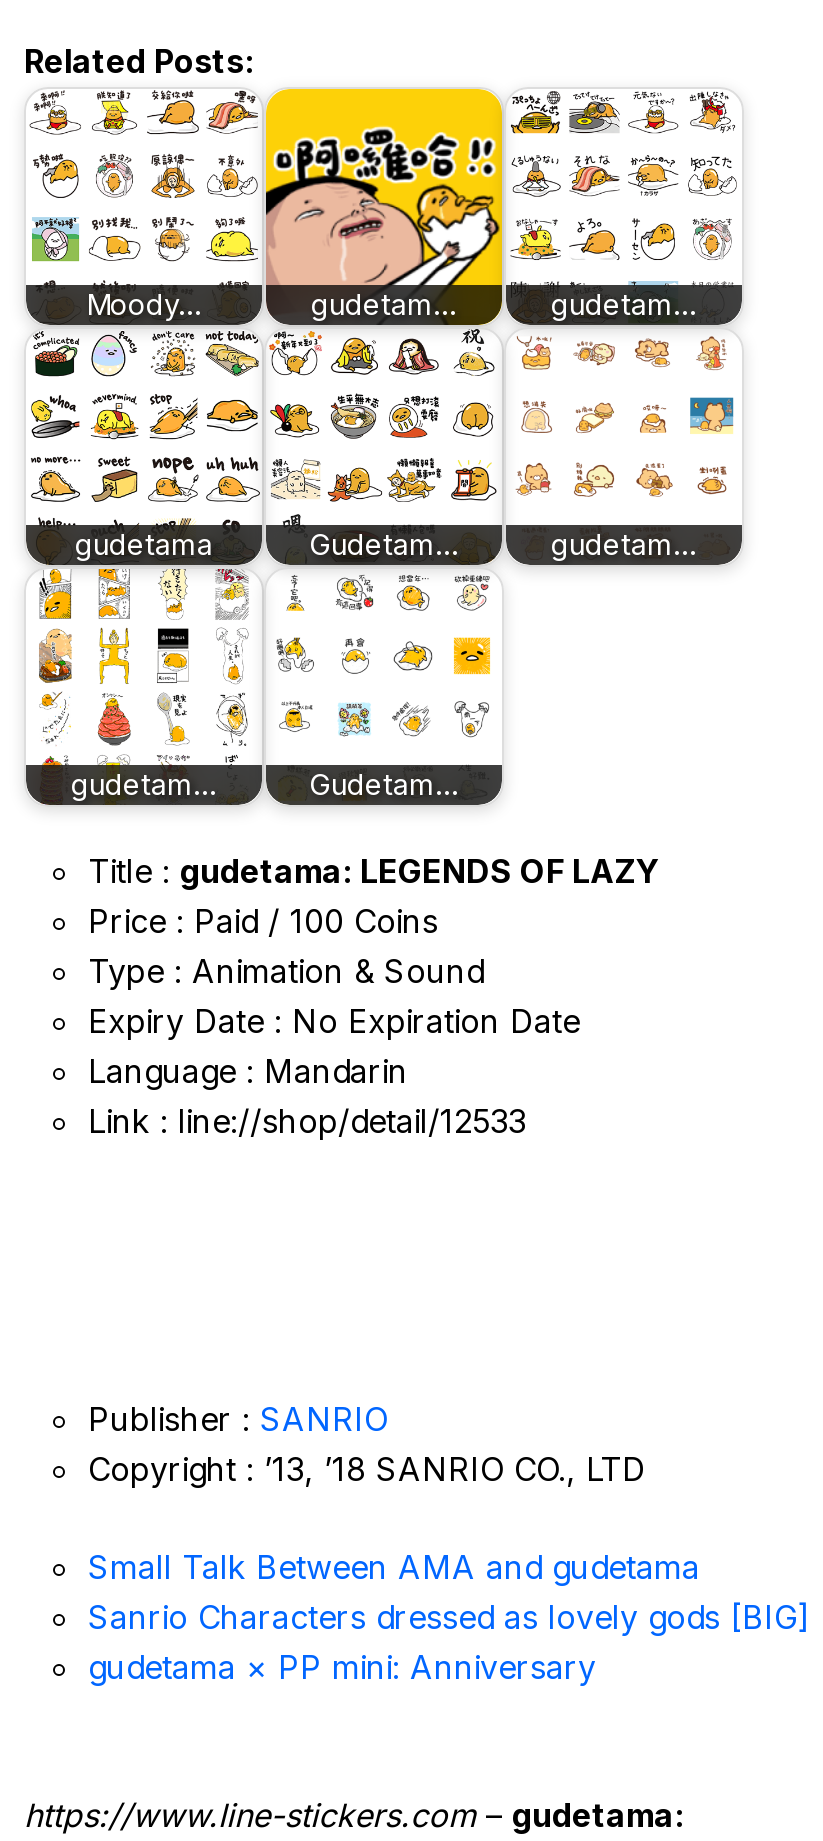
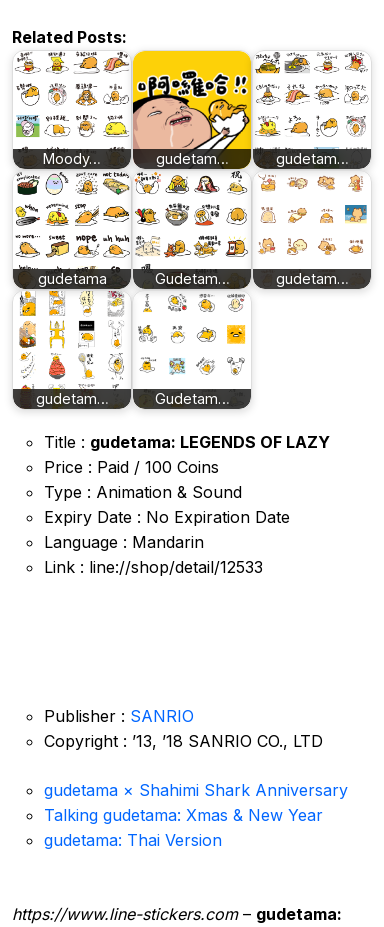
[88,1547,810,1687] Small Talk Between AMA and gudetama | Sanrio Characters dressed as lovely gods [BIG] | gudetama × PP mini: Anniversary -> [44,780,348,850] gudetama × Shahimi Shark Anniversary | Talking gudetama: Xmas & New Year | gudetama: Thai Version

